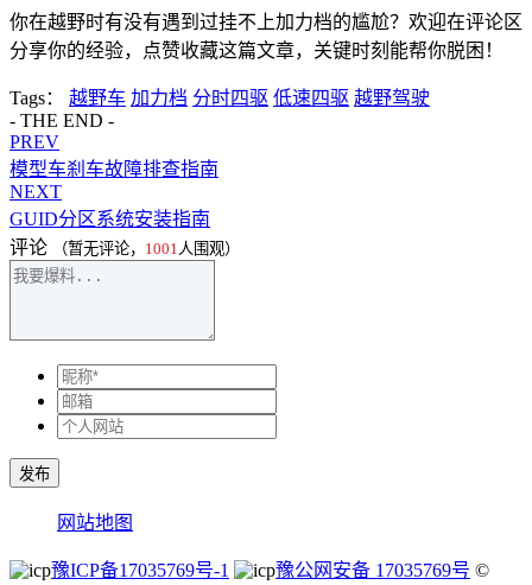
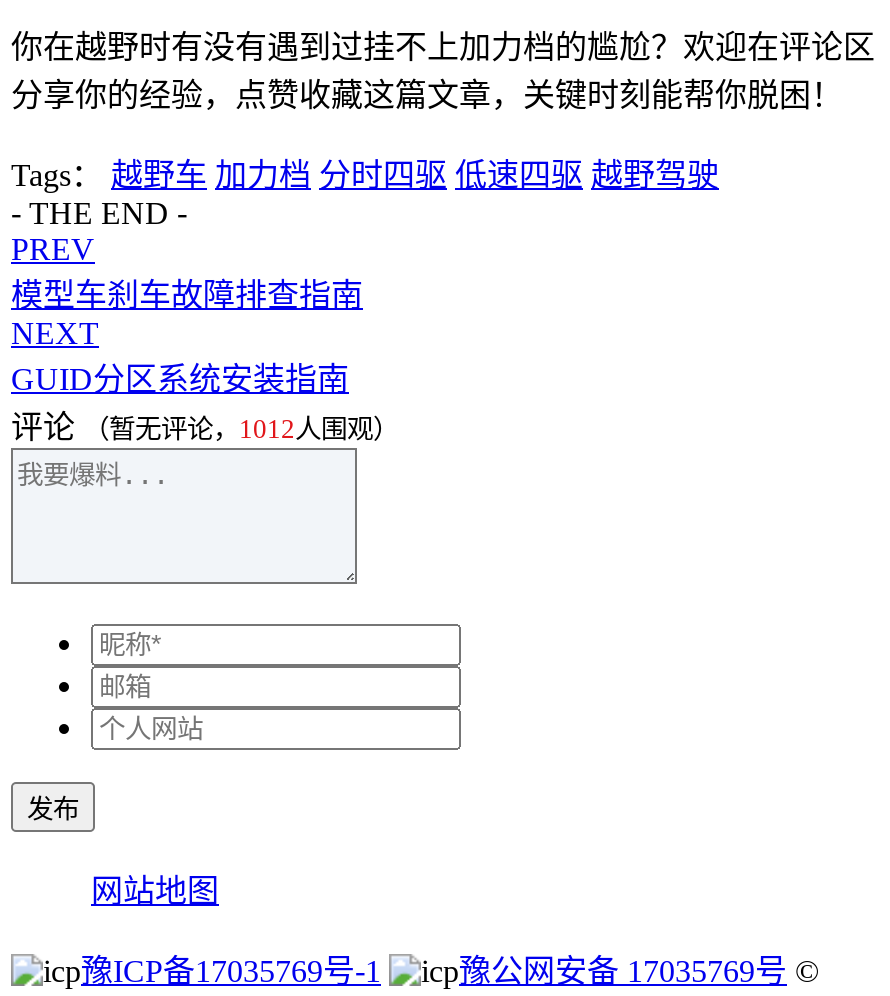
[9,238,240,258] 评论（暂无评论，1001人围观） -> [11,411,399,445] 评论（暂无评论，1012人围观）

